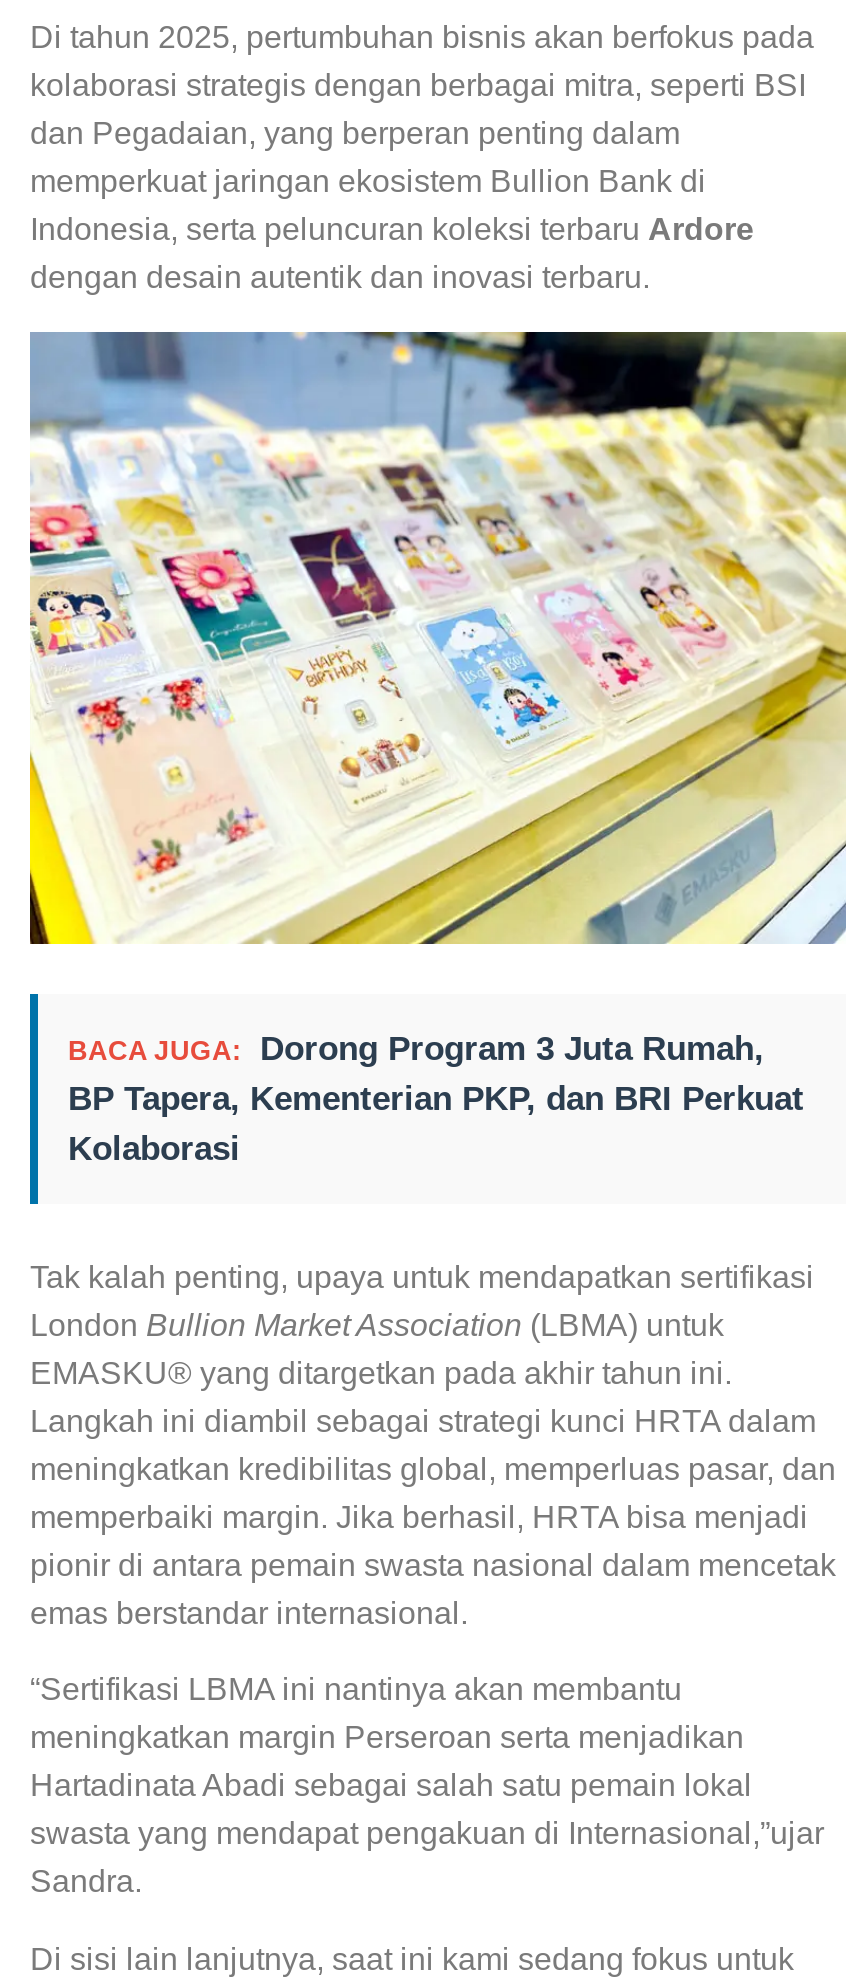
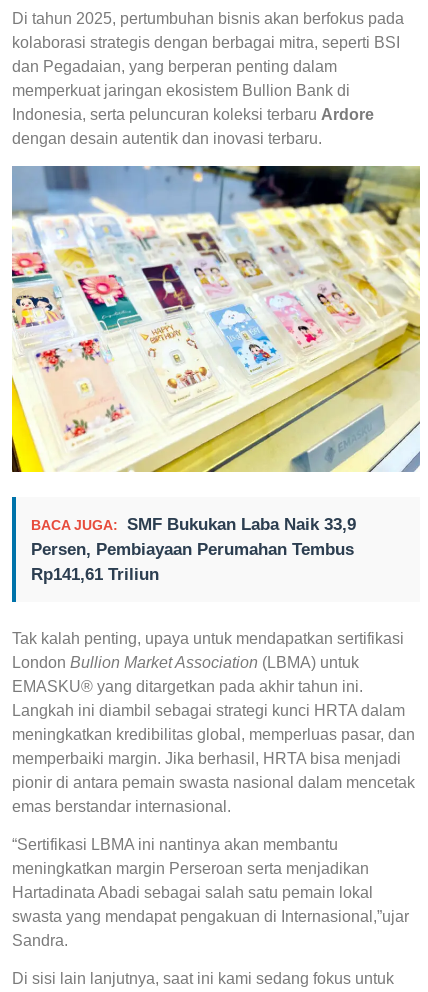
[68,1029,804,1167] BACA JUGA: Dorong Program 3 Juta Rumah, | BP Tapera, Kementerian PKP, dan BRI Perkuat | Kolaborasi -> [31,514,356,583] BACA JUGA: SMF Bukukan Laba Naik 33,9 | Persen, Pembiayaan Perumahan Tembus | Rp141,61 Triliun

